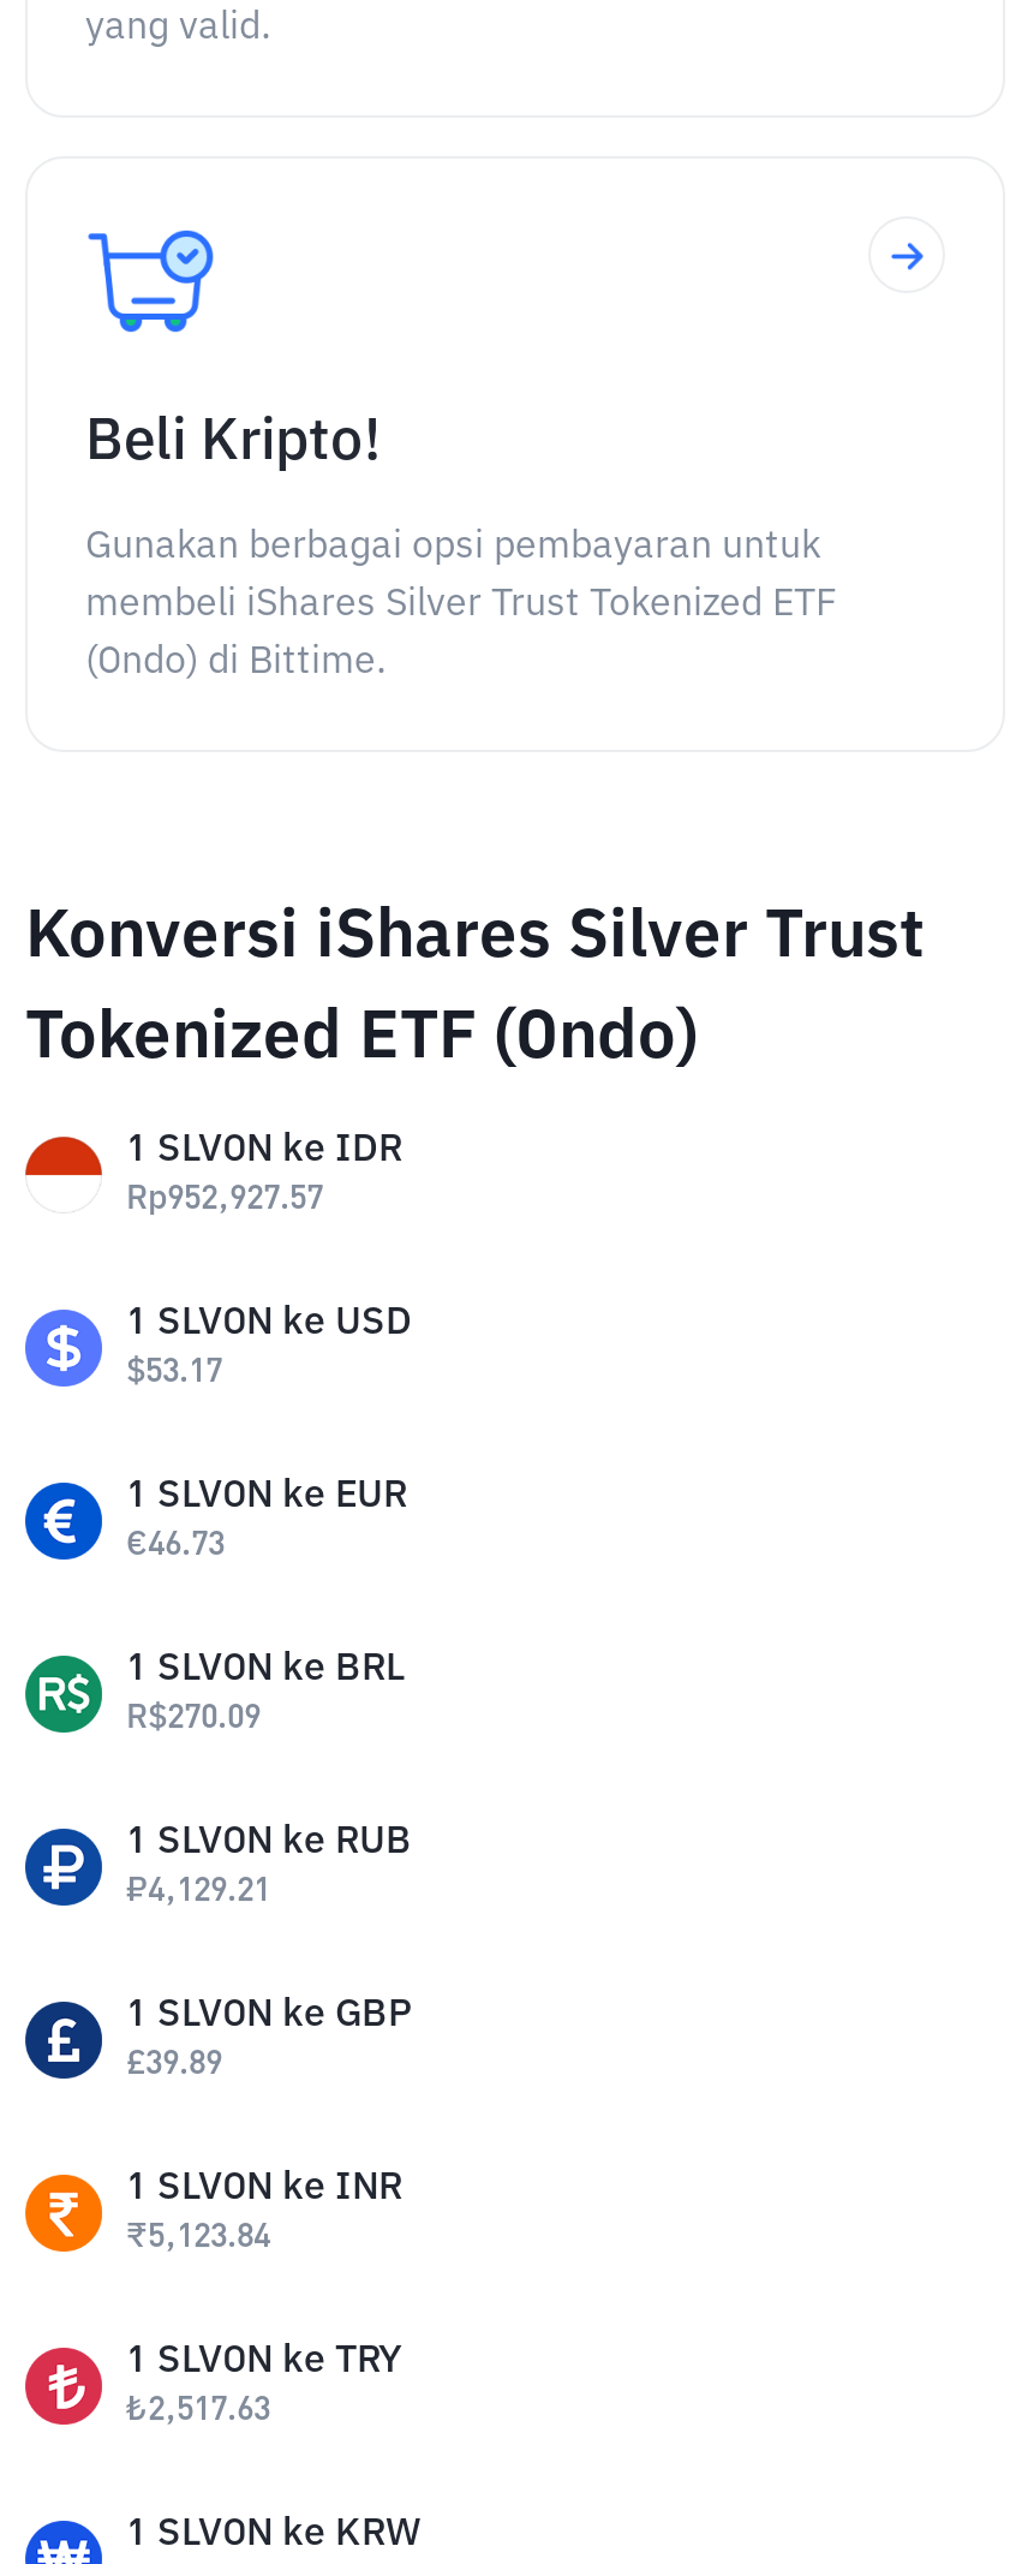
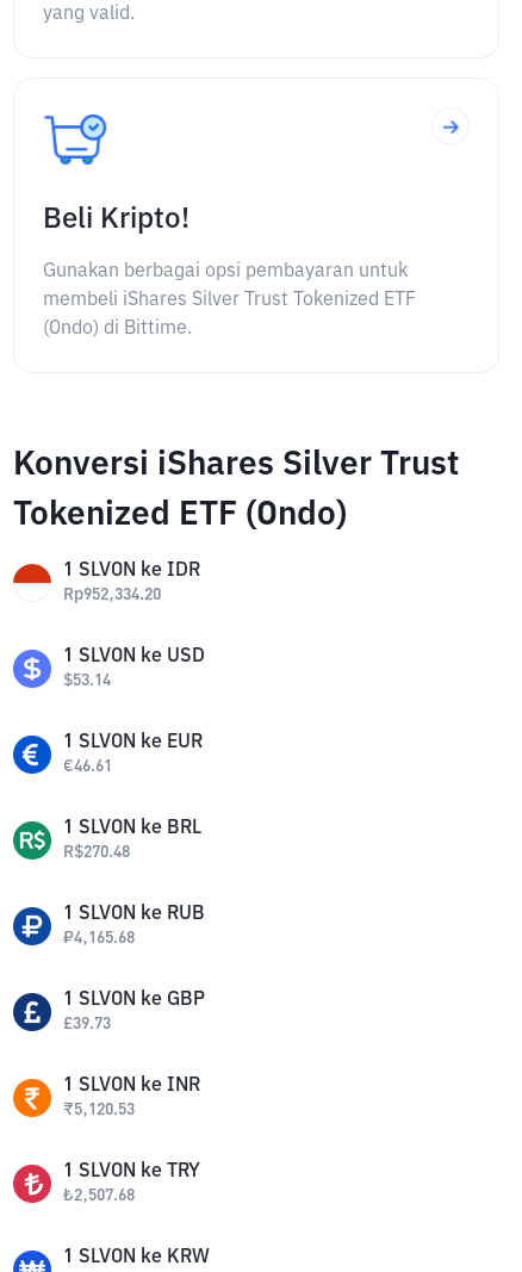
[126,1182,323,1216] Rp952,927.57 -> [63,587,161,603] Rp952,334.20
[126,1355,222,1389] $53.17 -> [63,672,111,689] $53.14
[126,1528,225,1562] €46.73 -> [63,758,112,775] €46.61
[126,1701,261,1735] R$270.09 -> [63,844,130,861] R$270.48
[126,1874,270,1908] ₽4,129.21 -> [63,930,135,947] ₽4,165.68
[126,2047,222,2081] £39.89 -> [63,1016,111,1032] £39.73
[126,2220,270,2254] ₹5,123.84 -> [63,1102,135,1118] ₹5,120.53
[126,2393,270,2427] ₺2,517.63 -> [63,1187,135,1204] ₺2,507.68

